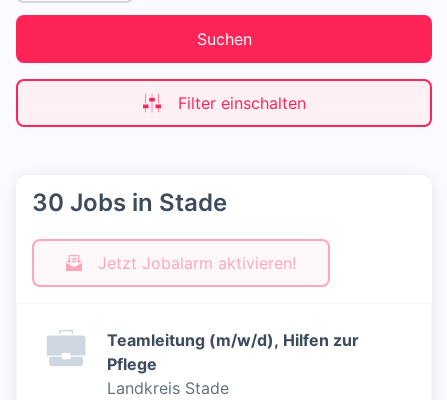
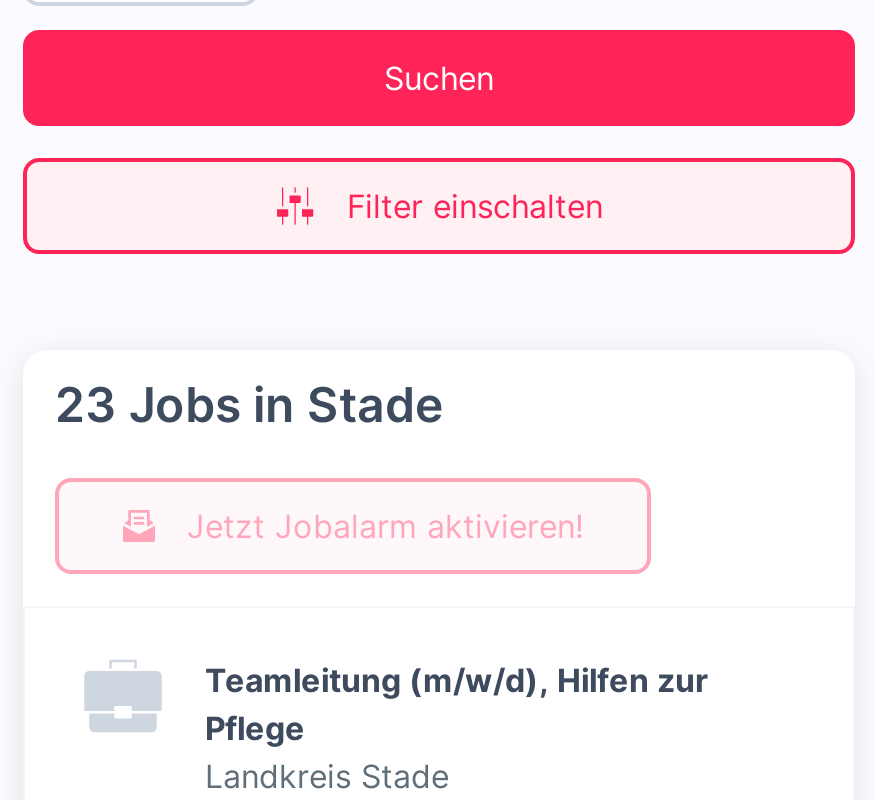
[32,188,227,217] 30 Jobs in Stade -> [55,376,443,434] 23 Jobs in Stade

